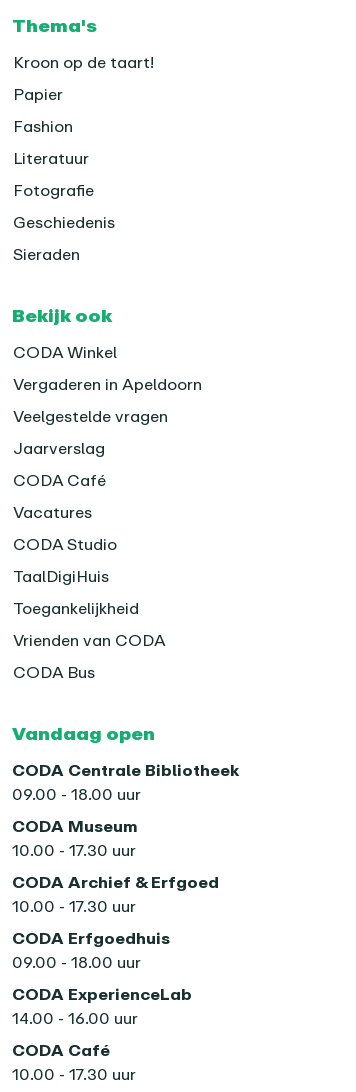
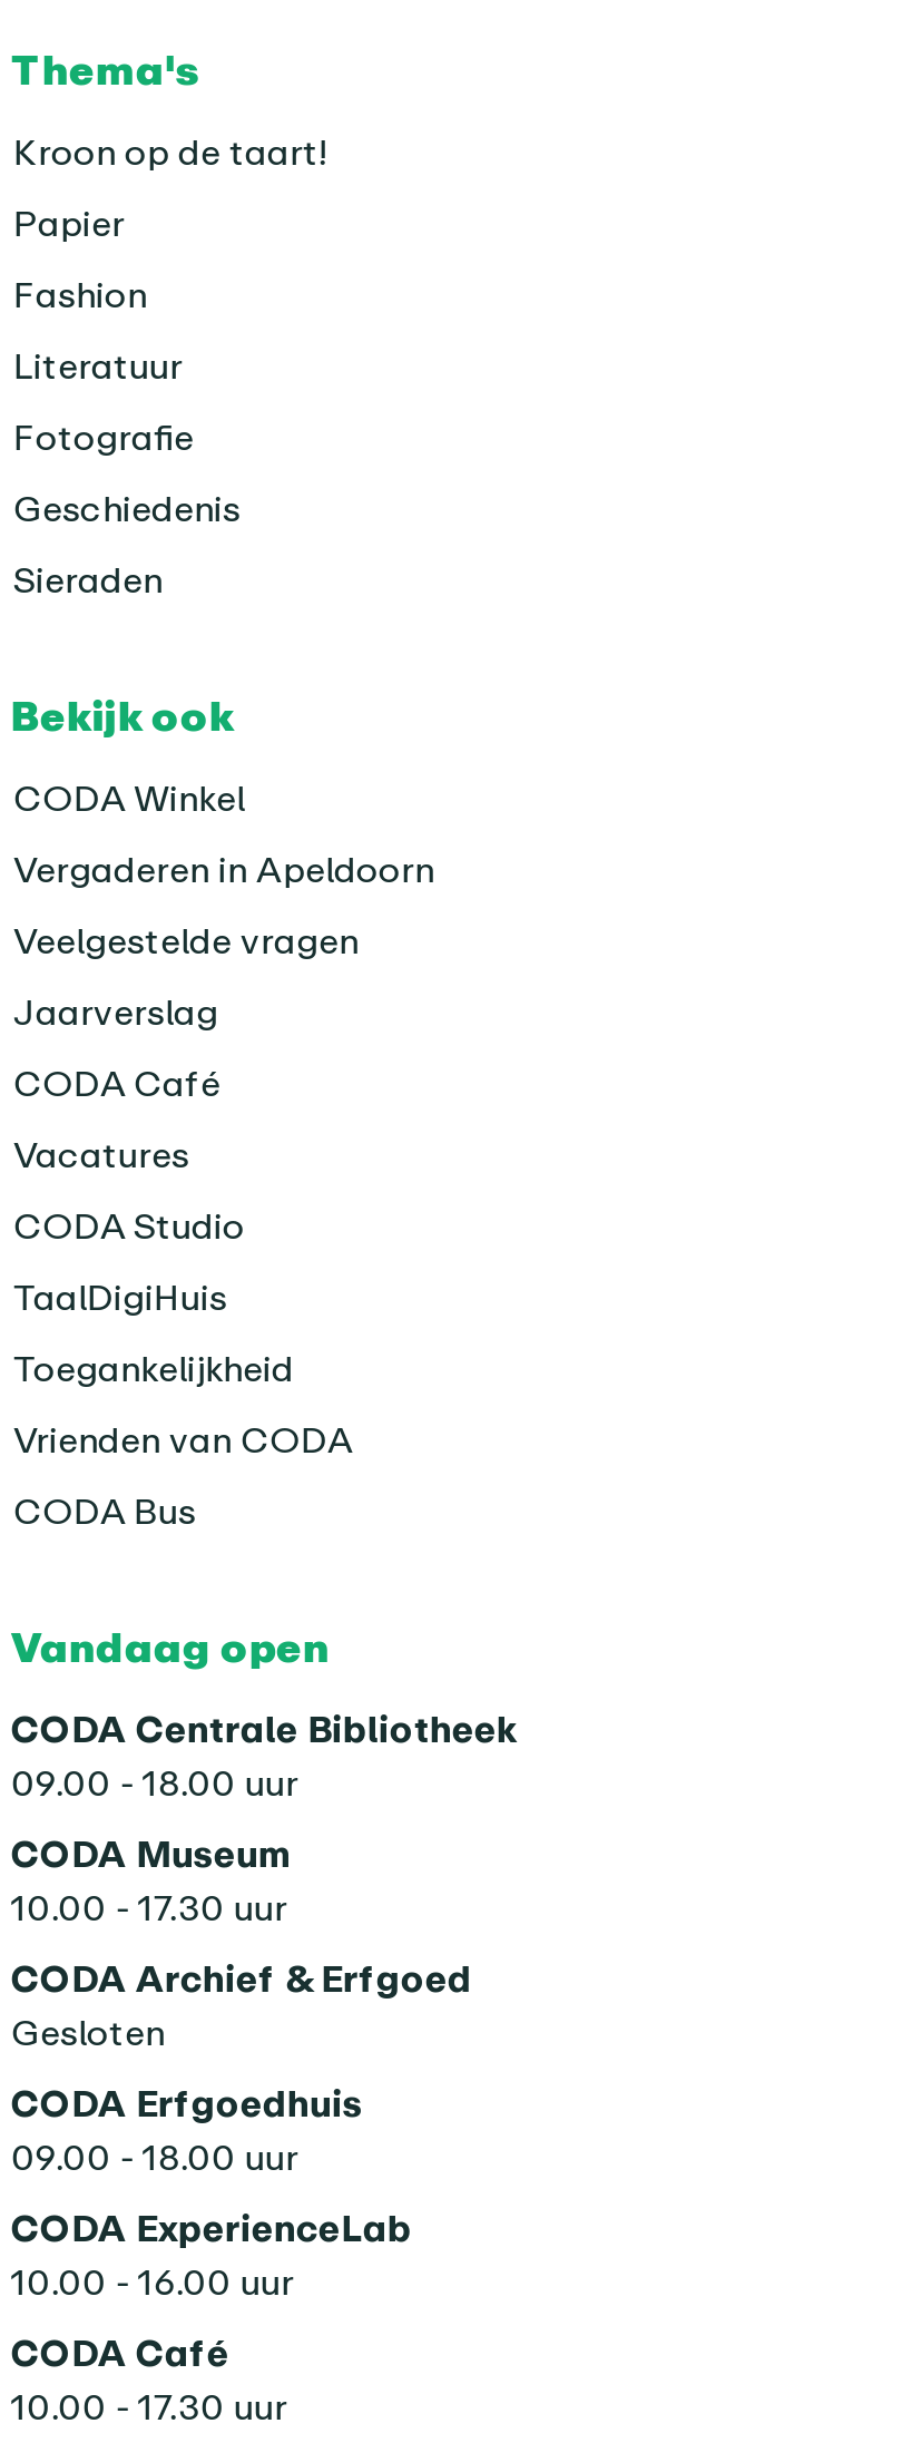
[12,896,136,916] 10.00 - 17.30 uur -> [11,2010,165,2055] Gesloten
[12,1008,138,1028] 14.00 - 16.00 uur -> [11,2260,294,2304] 10.00 - 16.00 uur

